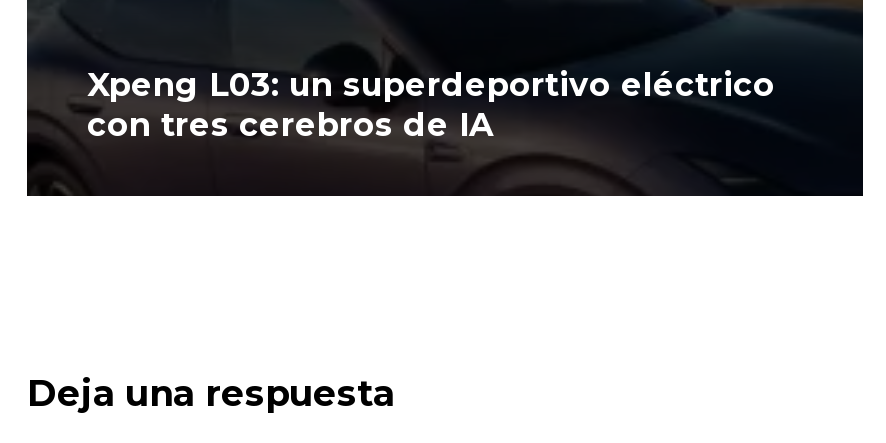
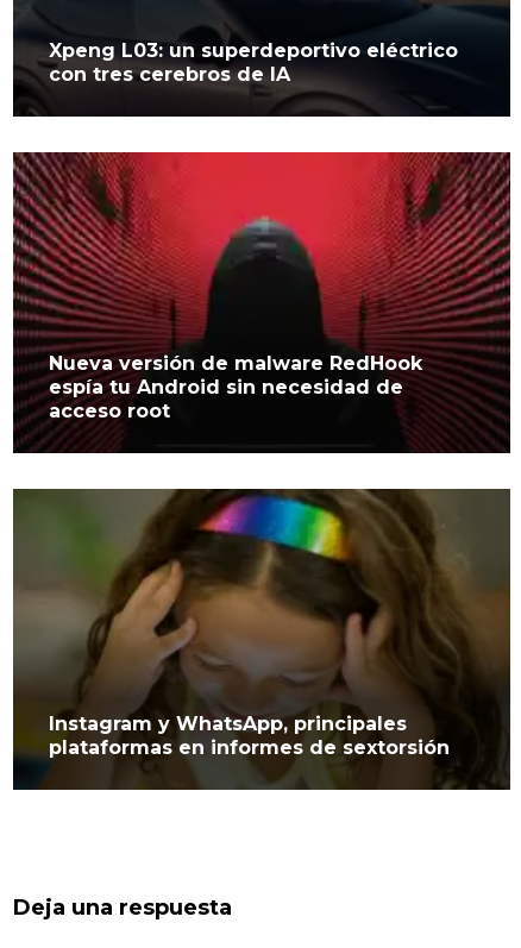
none -> [12,151,510,454] [image] | Nueva versión de malware RedHook | espía tu Android sin necesidad de | acceso root
none -> [13,488,510,790] [image] | Instagram y WhatsApp, principales | plataformas en informes de sextorsión

